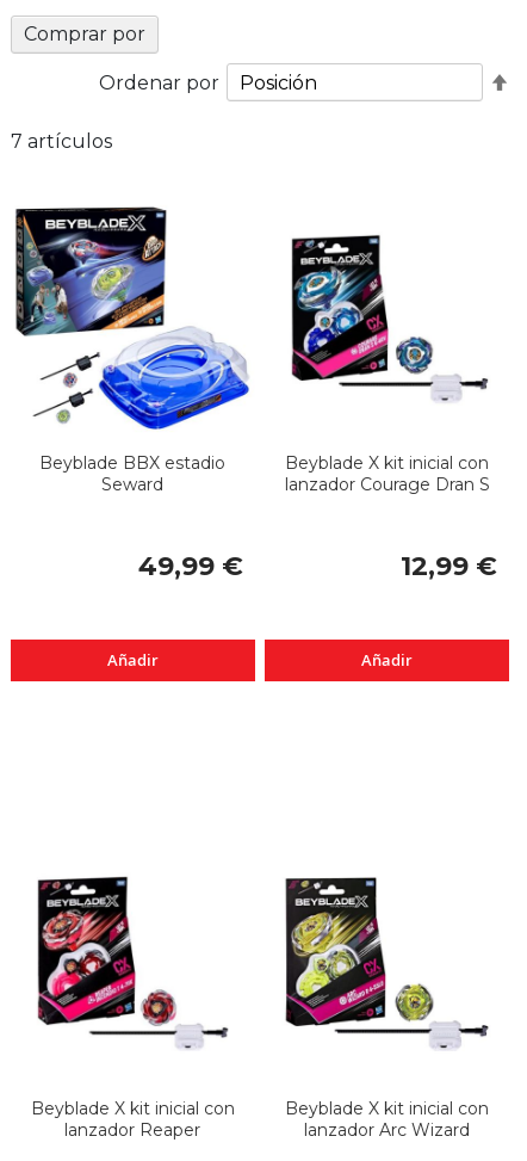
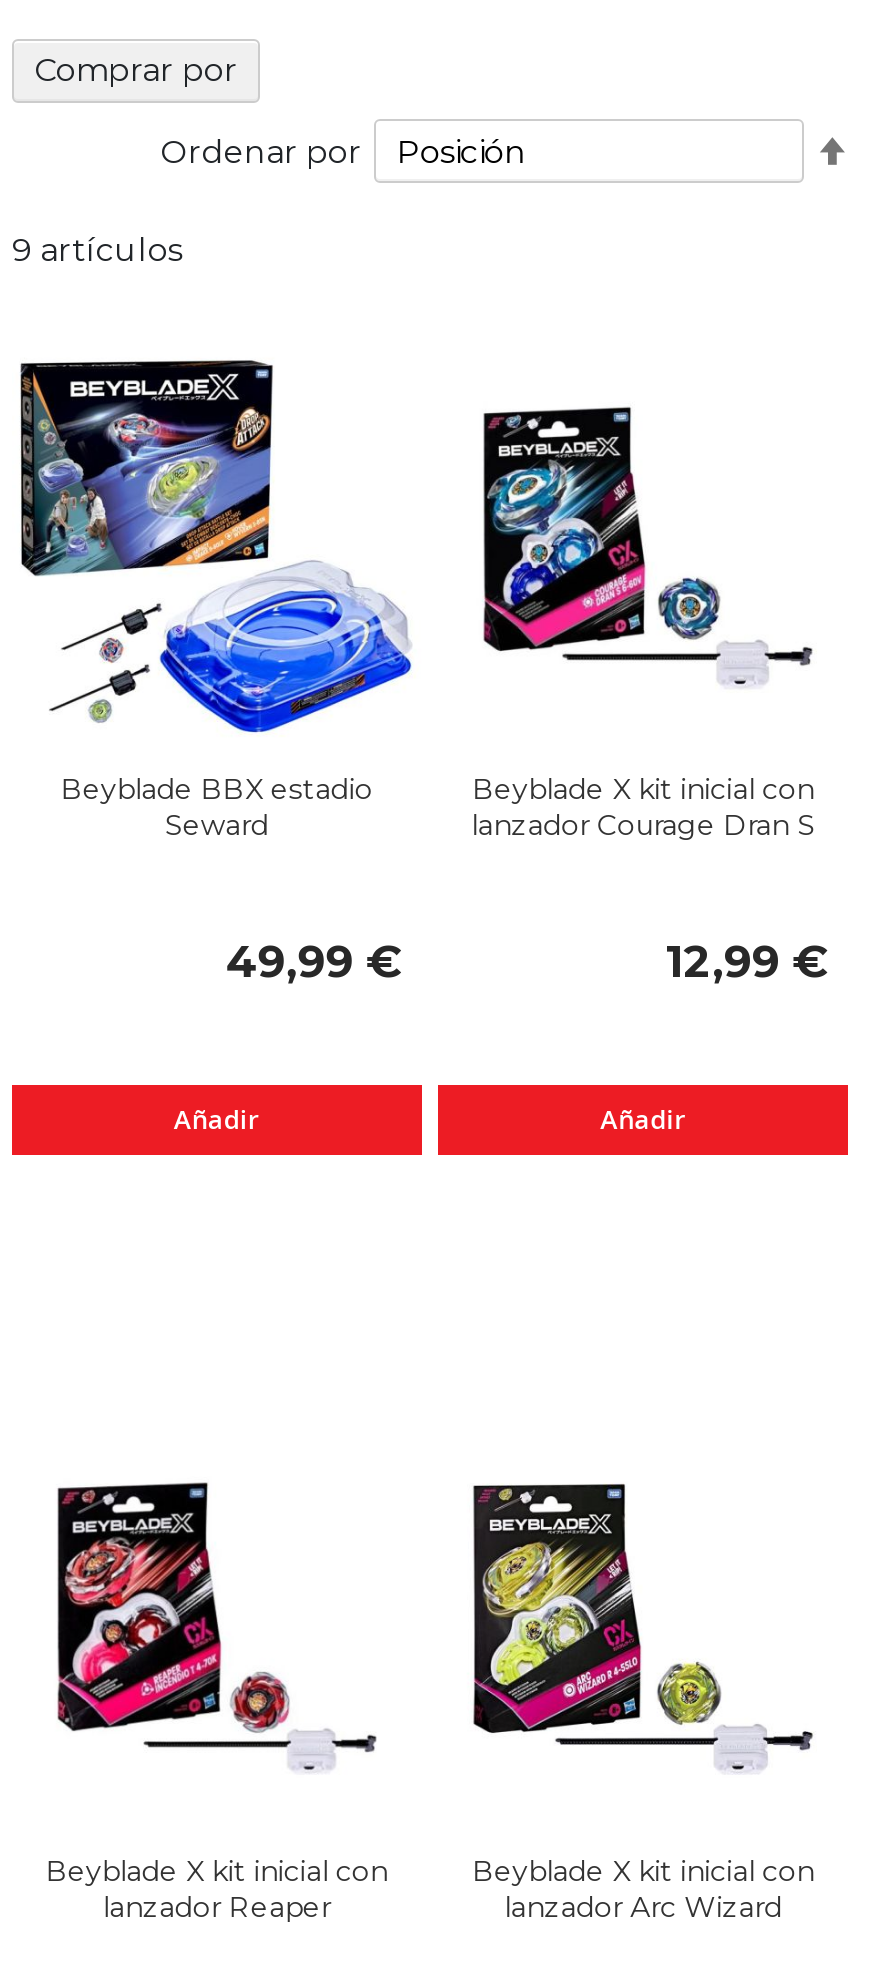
[11,130,112,153] 7 artículos -> [12,231,182,269] 9 artículos

